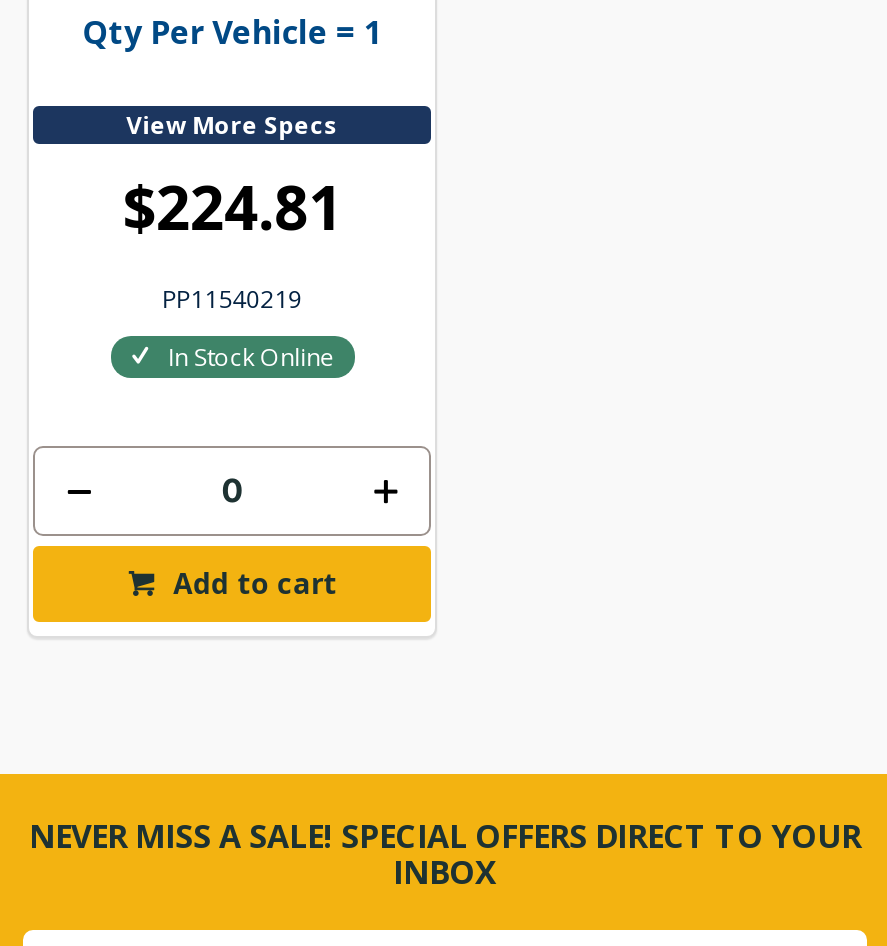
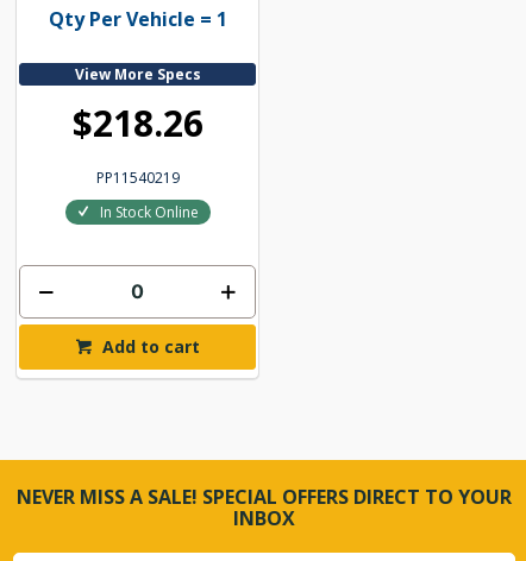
[122,165,342,247] $224.81 -> [72,98,203,147] $218.26

